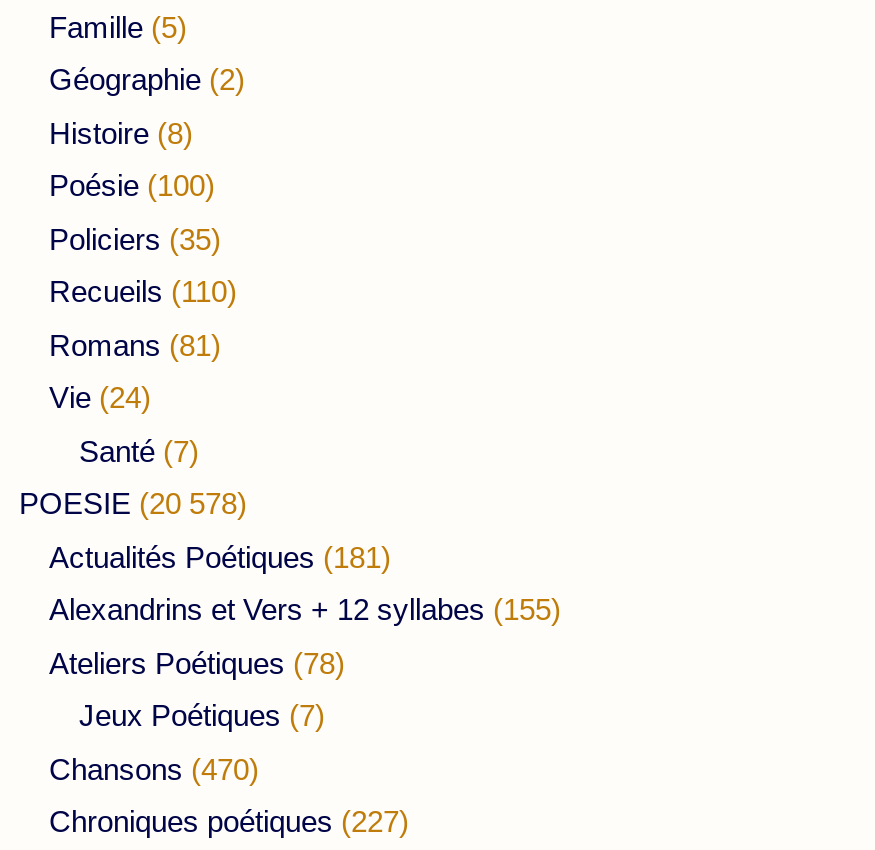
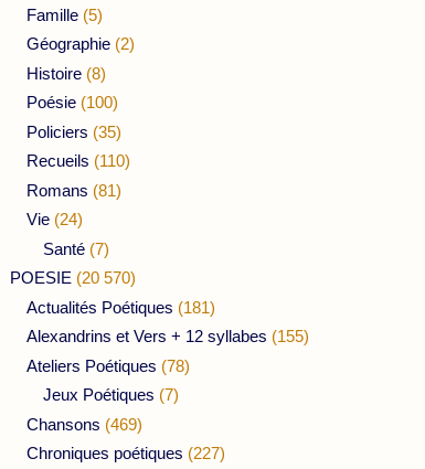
[19,487,247,521] POESIE (20 578) -> [10,268,136,287] POESIE (20 570)
[49,752,259,786] Chansons (470) -> [26,415,142,433] Chansons (469)

